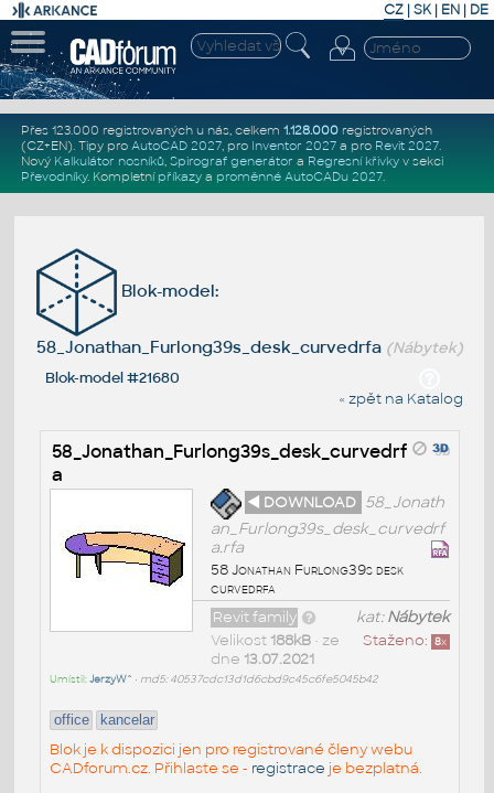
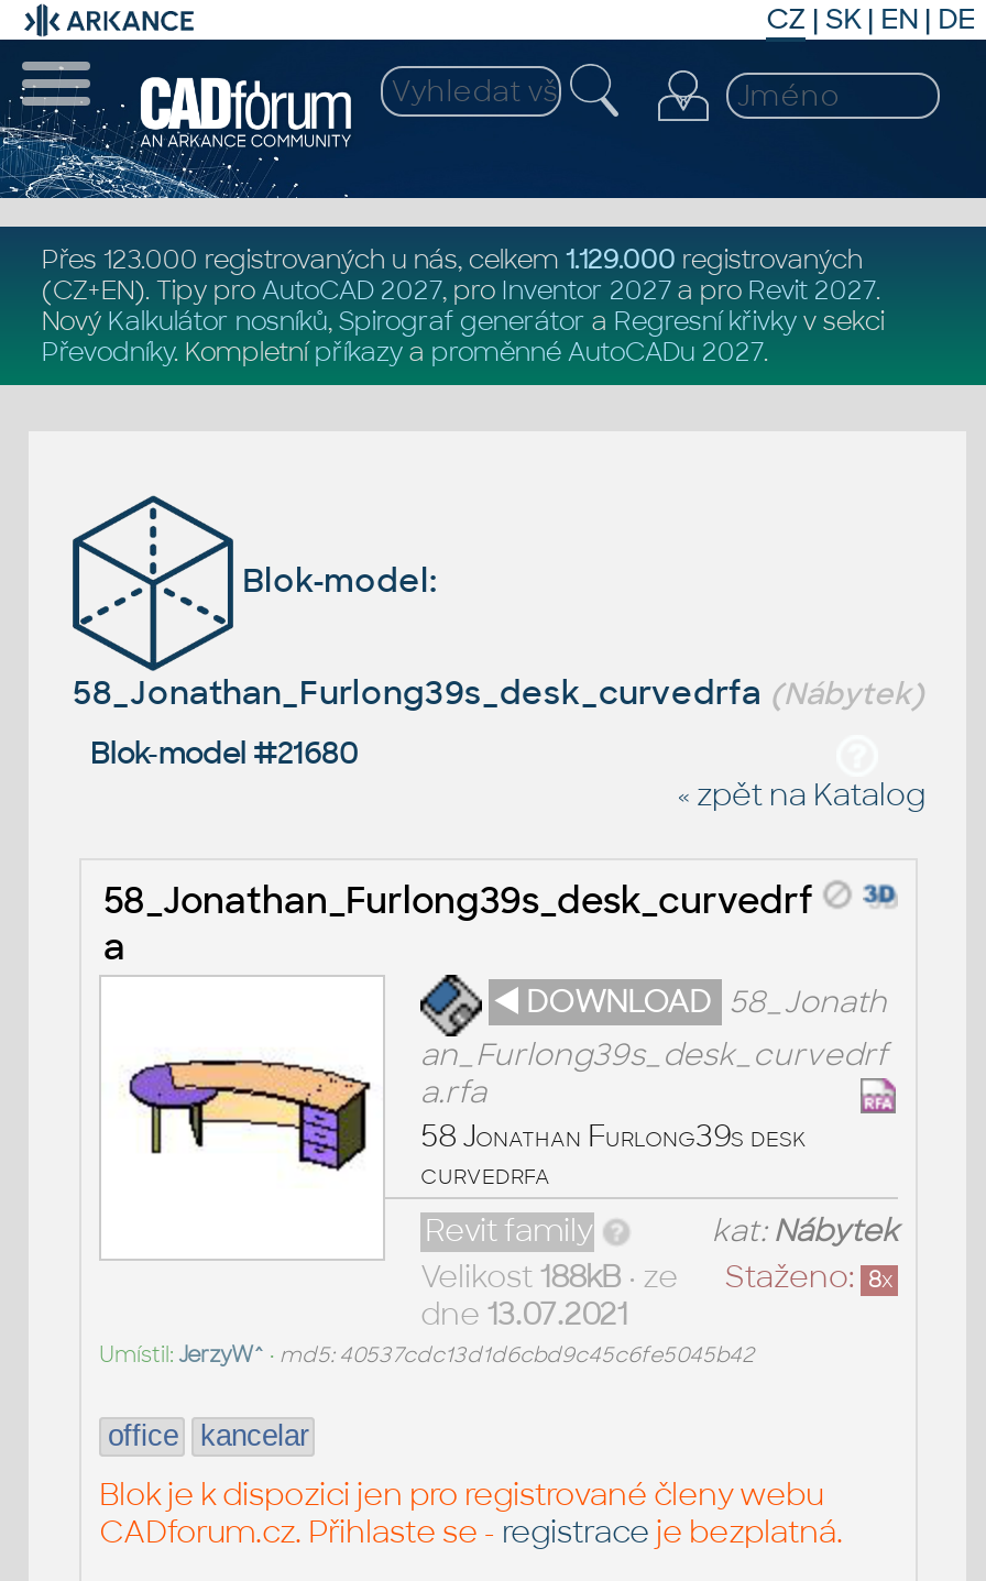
[21,122,432,138] Přes 123.000 registrovaných u nás, celkem 1.128.000 registrovaných -> [41,244,862,275] Přes 123.000 registrovaných u nás, celkem 1.129.000 registrovaných

